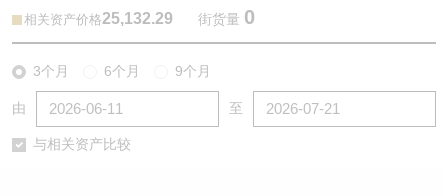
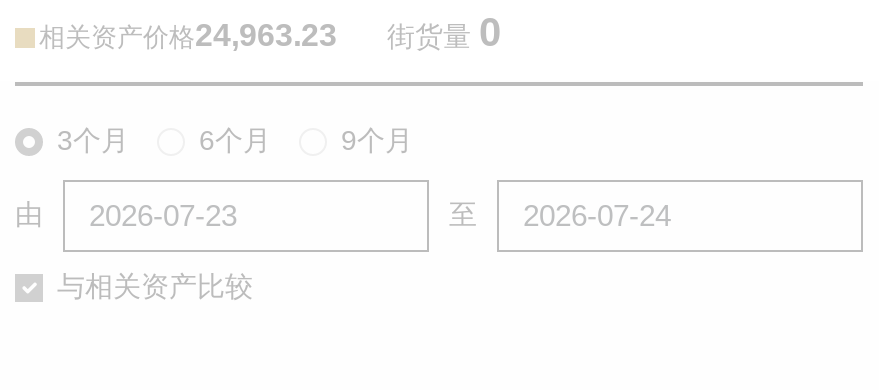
[24,10,173,27] 相关资产价格25,132.29 -> [39,18,337,52] 相关资产价格24,963.23

